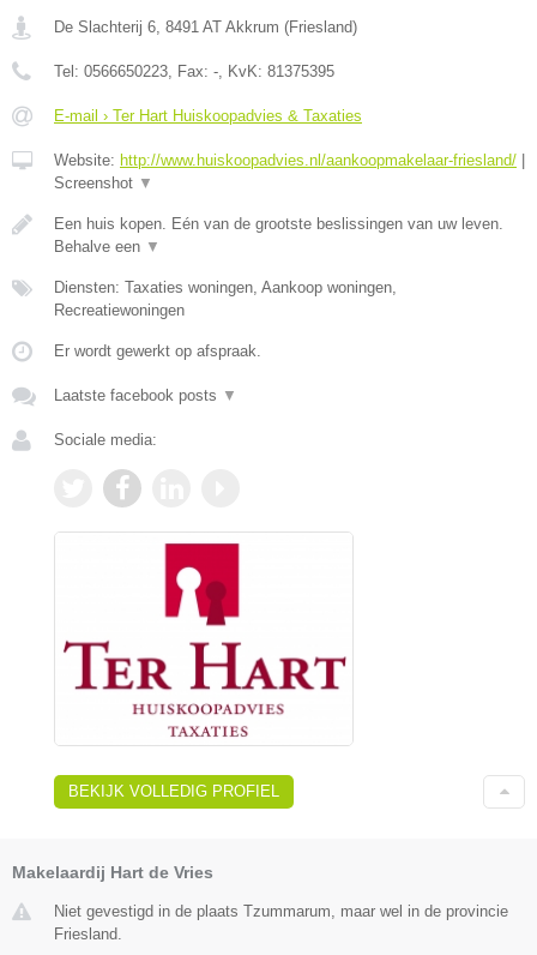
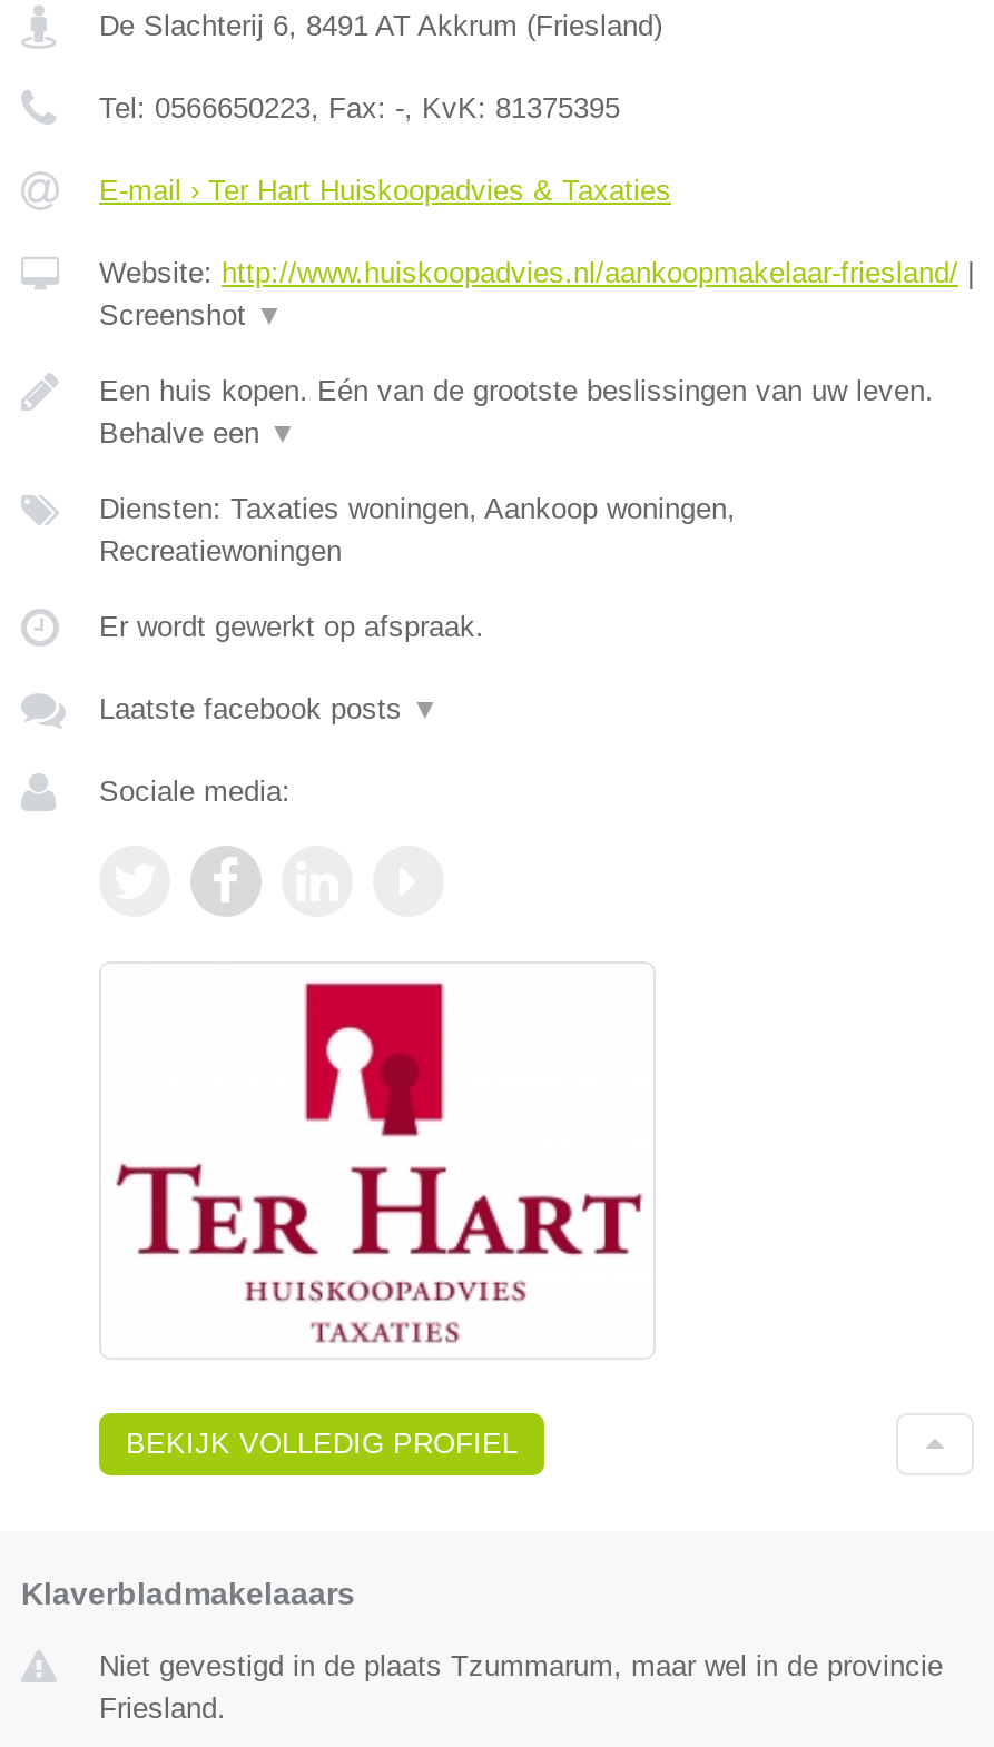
[12,862,213,881] Makelaardij Hart de Vries -> [21,1575,355,1610] Klaverbladmakelaaars

